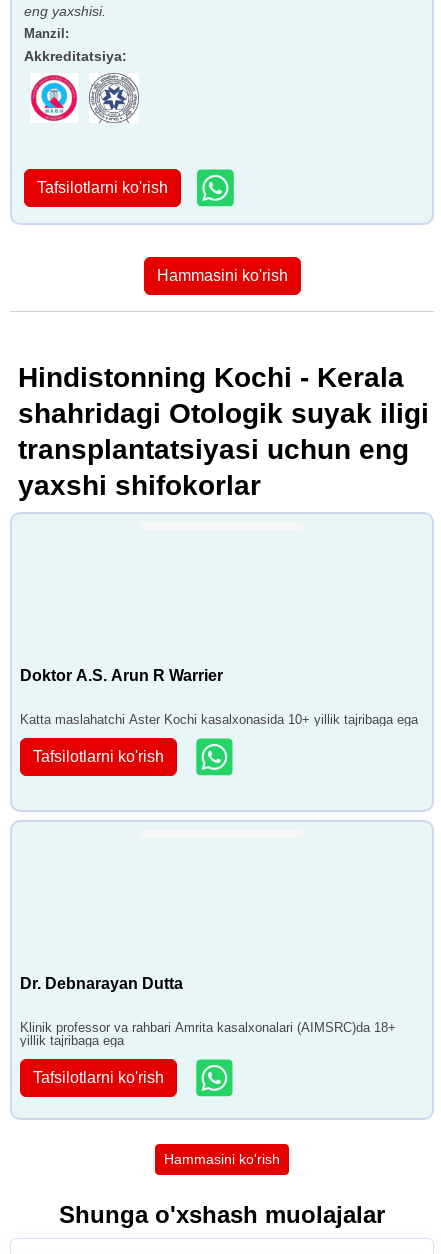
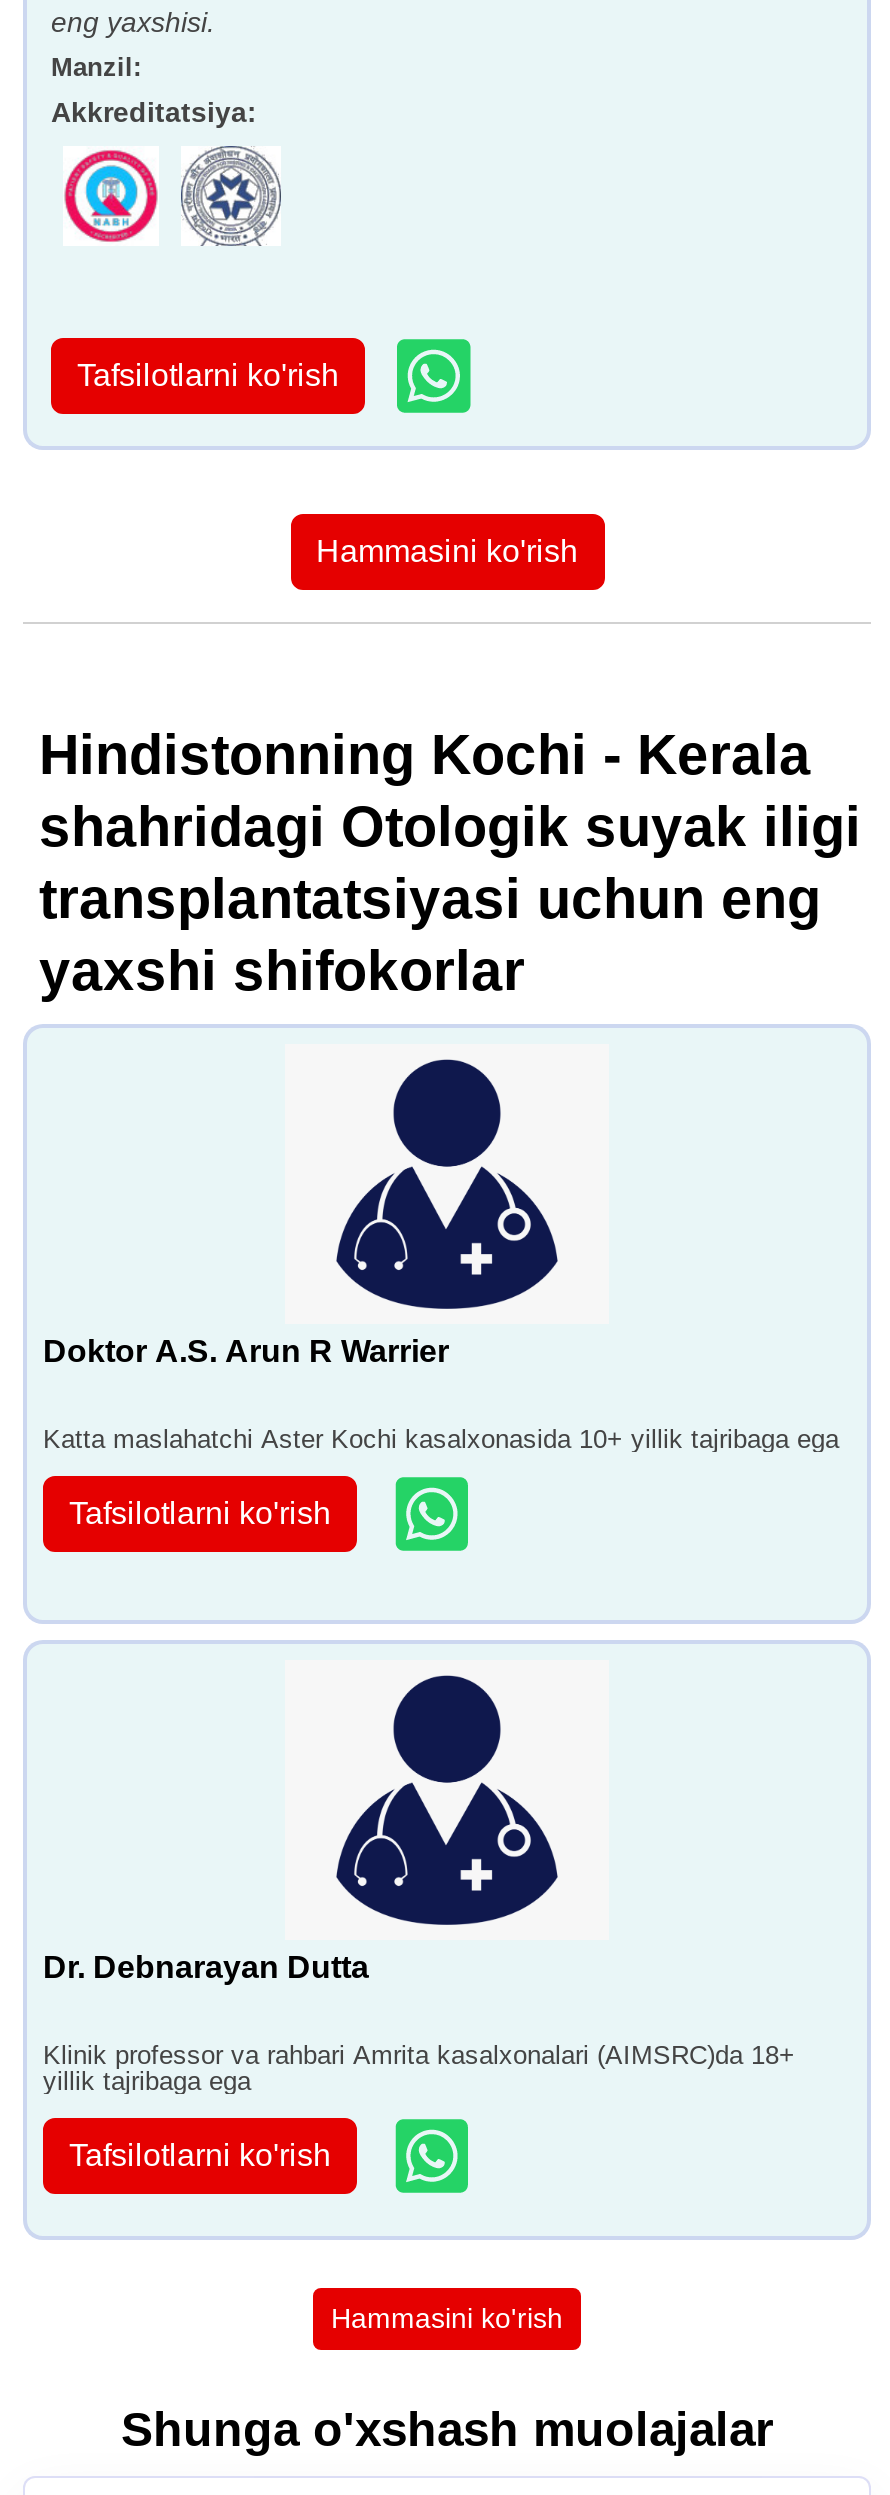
none -> [335,1058,559,1312] [image]
none -> [335,1674,559,1928] [image]

